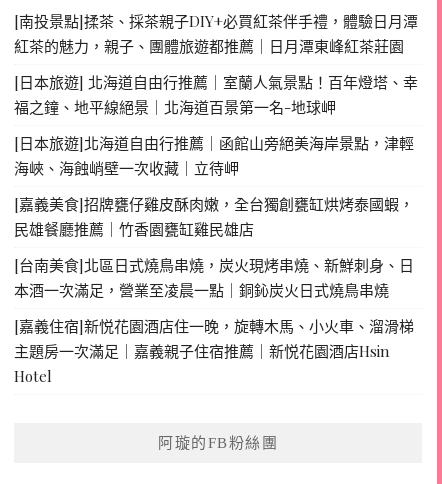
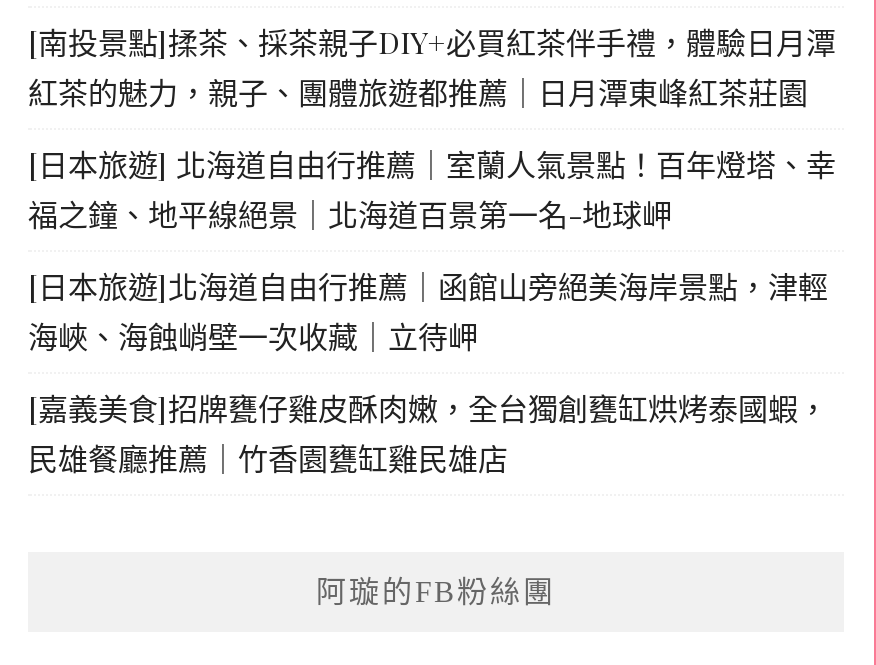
[14,255,414,386] [台南美食]北區日式燒鳥串燒，炭火現烤串燒、新鮮刺身、日 | 本酒一次滿足，營業至凌晨一點｜銅鈊炭火日式燒鳥串燒 | [嘉義住宿]新悦花園酒店住一晚，旋轉木馬、小火車、溜滑梯 | 主題房一次滿足｜嘉義親子住宿推薦｜新悦花園酒店Hsin | Hotel -> none

